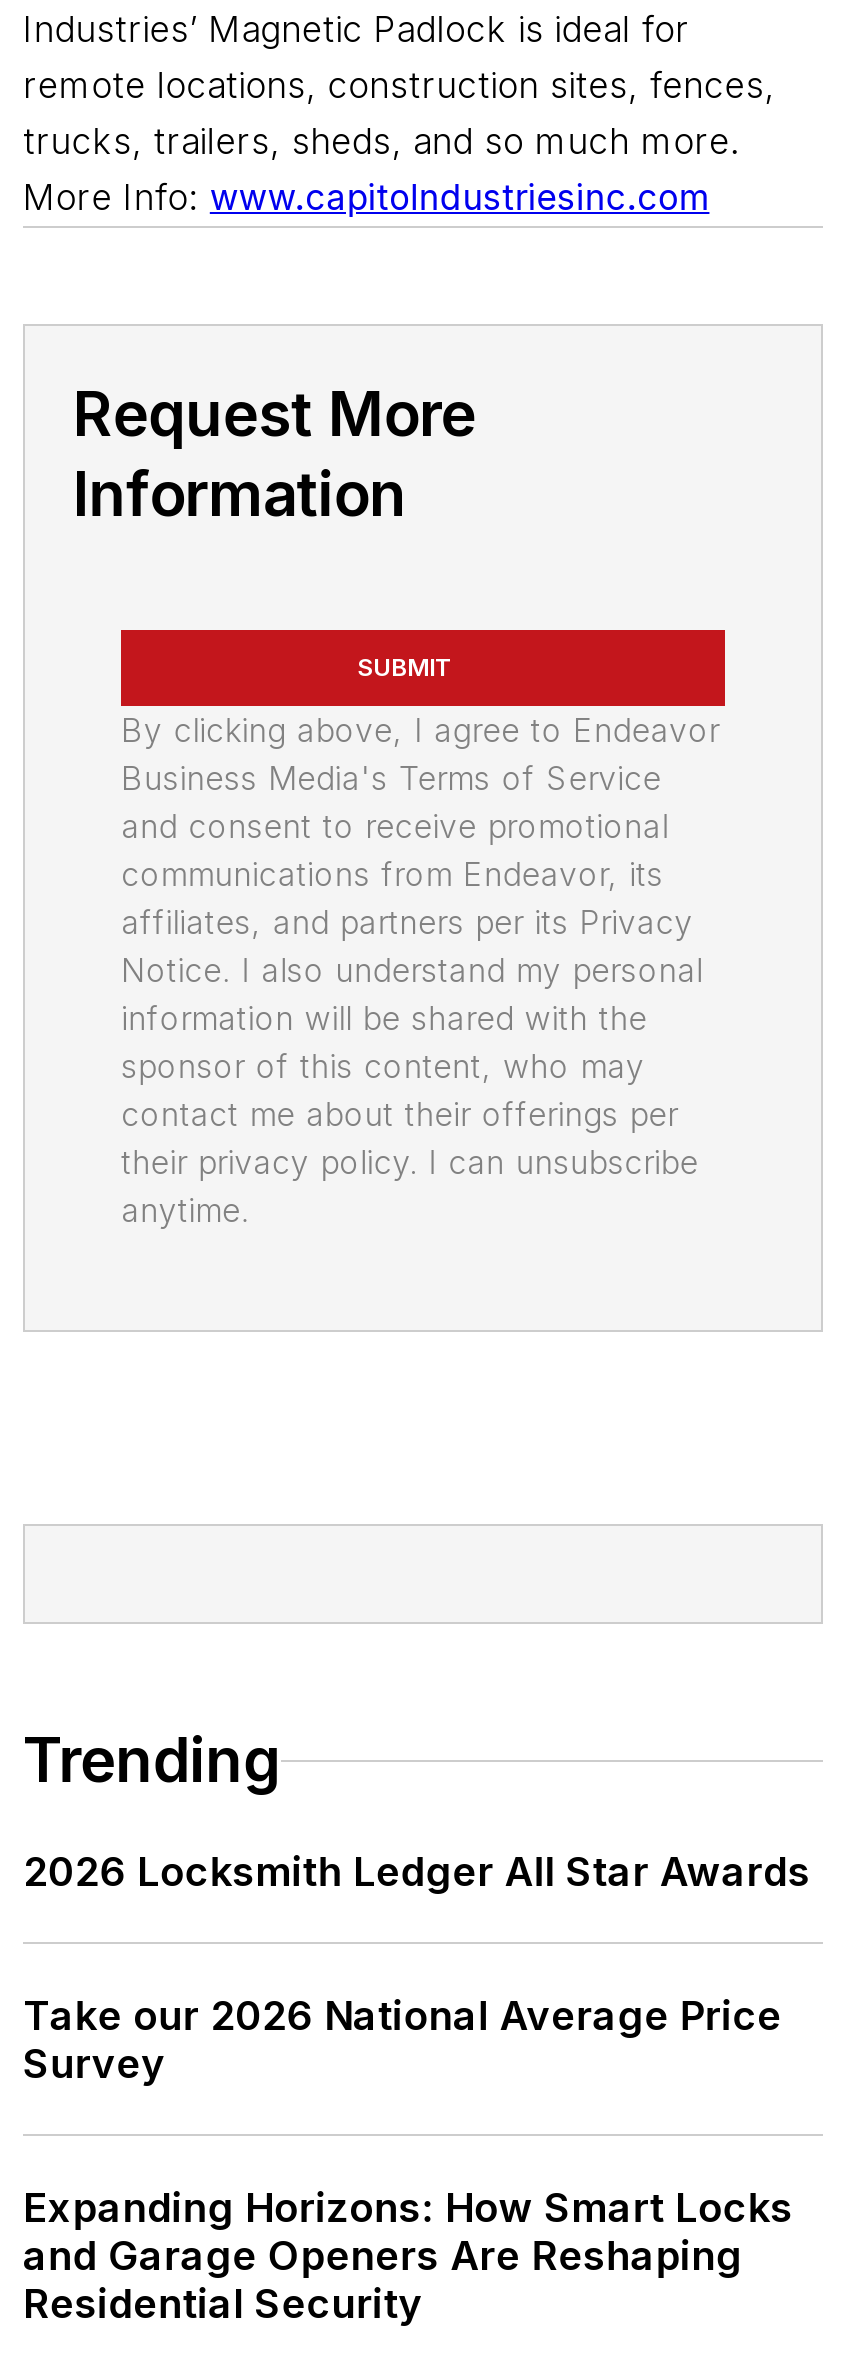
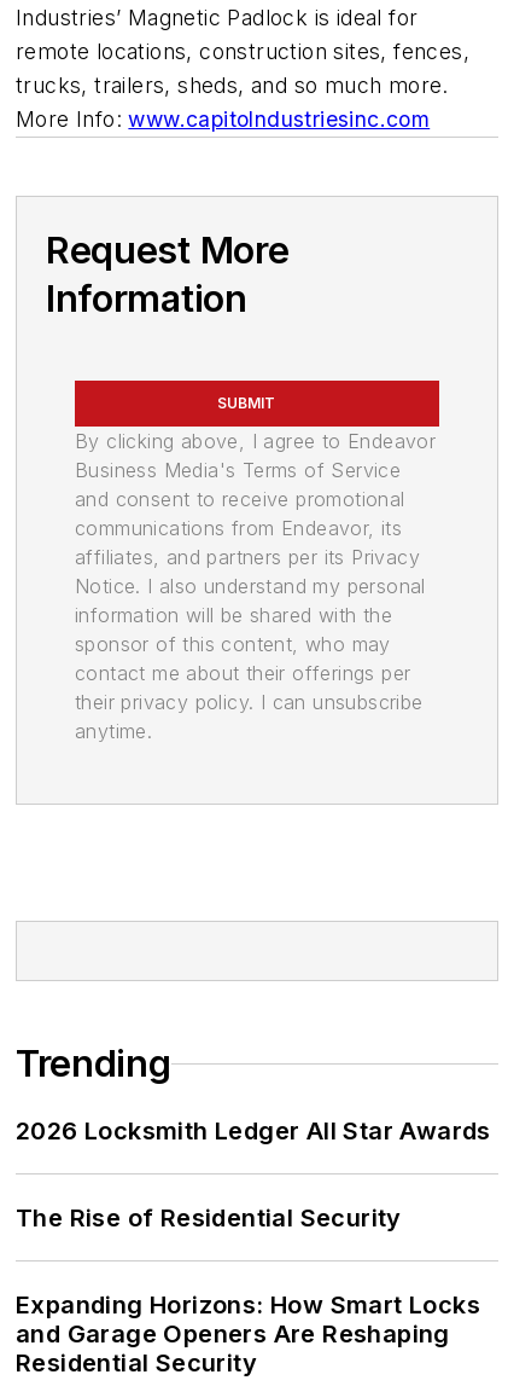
[23,1993,782,2089] Take our 2026 National Average Price | Survey -> [16,1204,402,1233] The Rise of Residential Security

